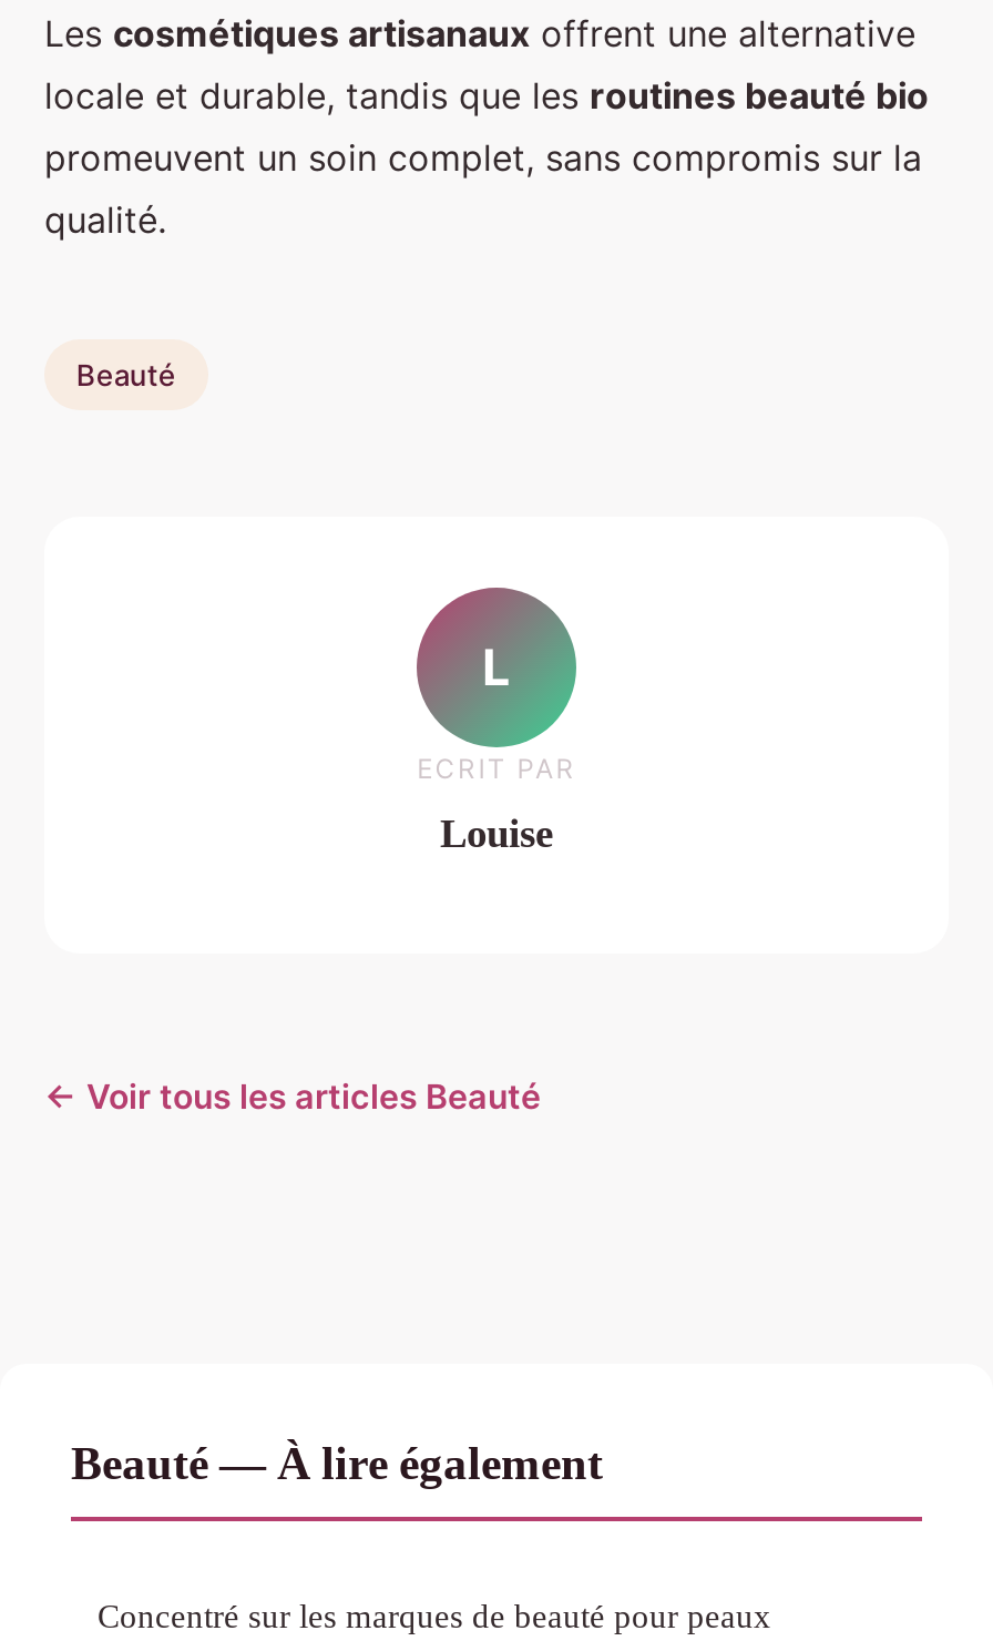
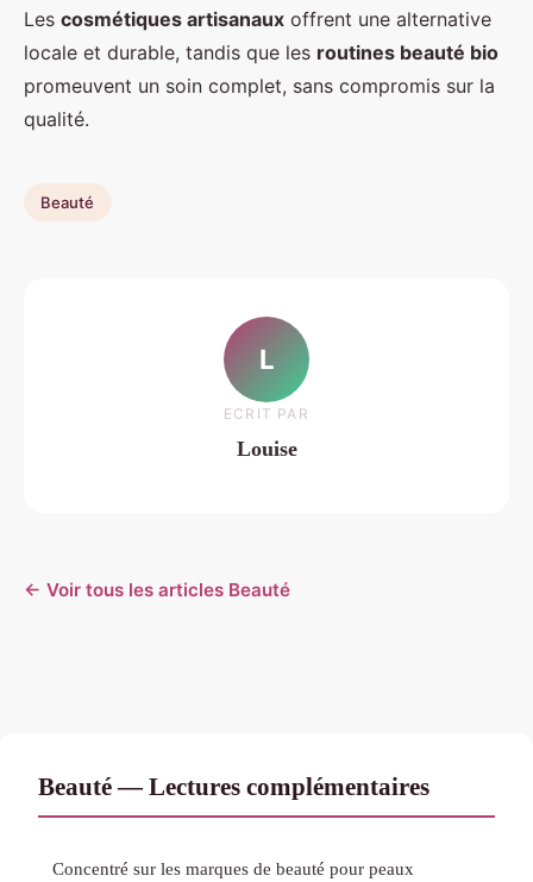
[71,1437,603,1488] Beauté — À lire également -> [38,772,429,800] Beauté — Lectures complémentaires

